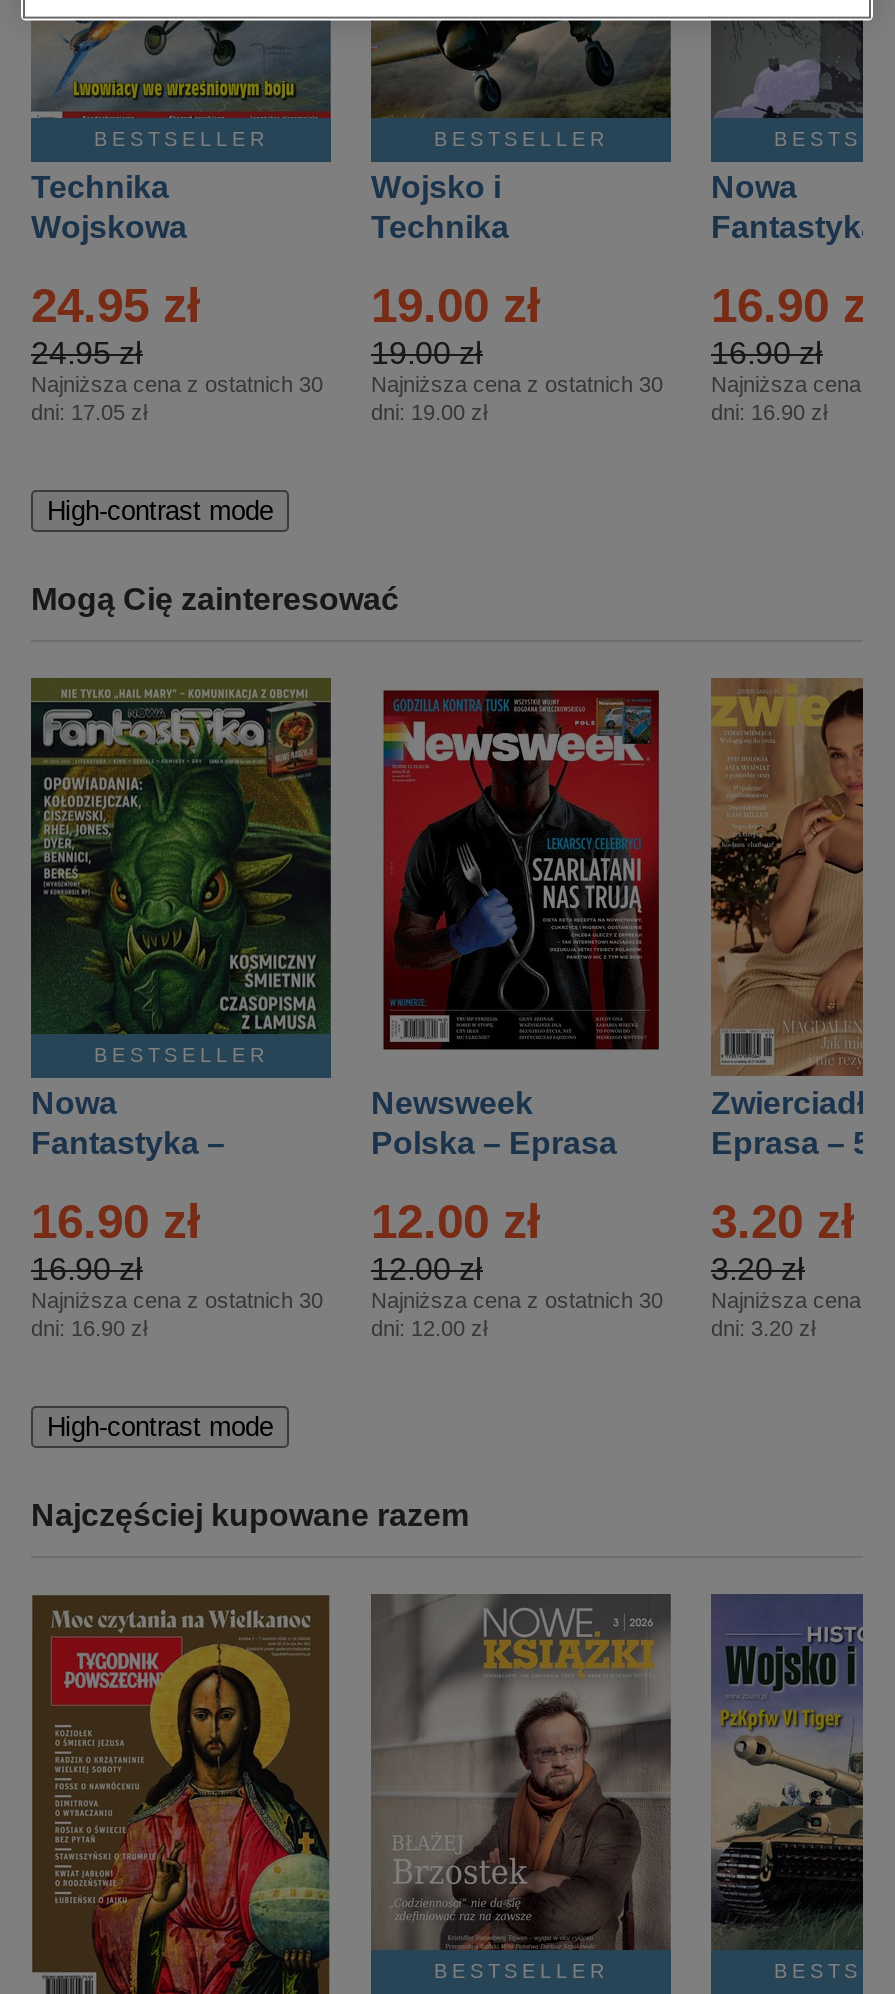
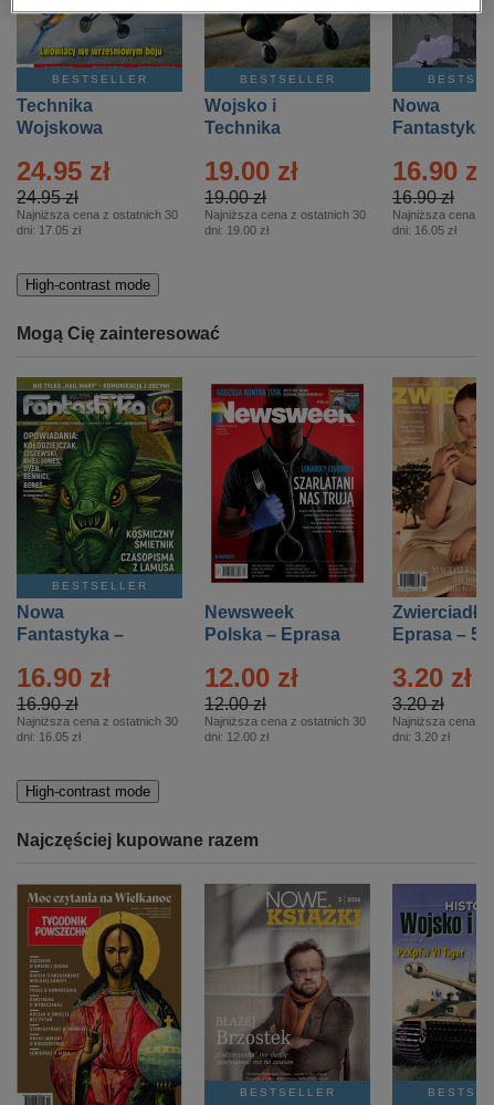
[711,400,827,424] dni: 16.90 zł -> [392,223,456,237] dni: 16.05 zł
[31,1316,147,1340] dni: 16.90 zł -> [17,730,81,743] dni: 16.05 zł

